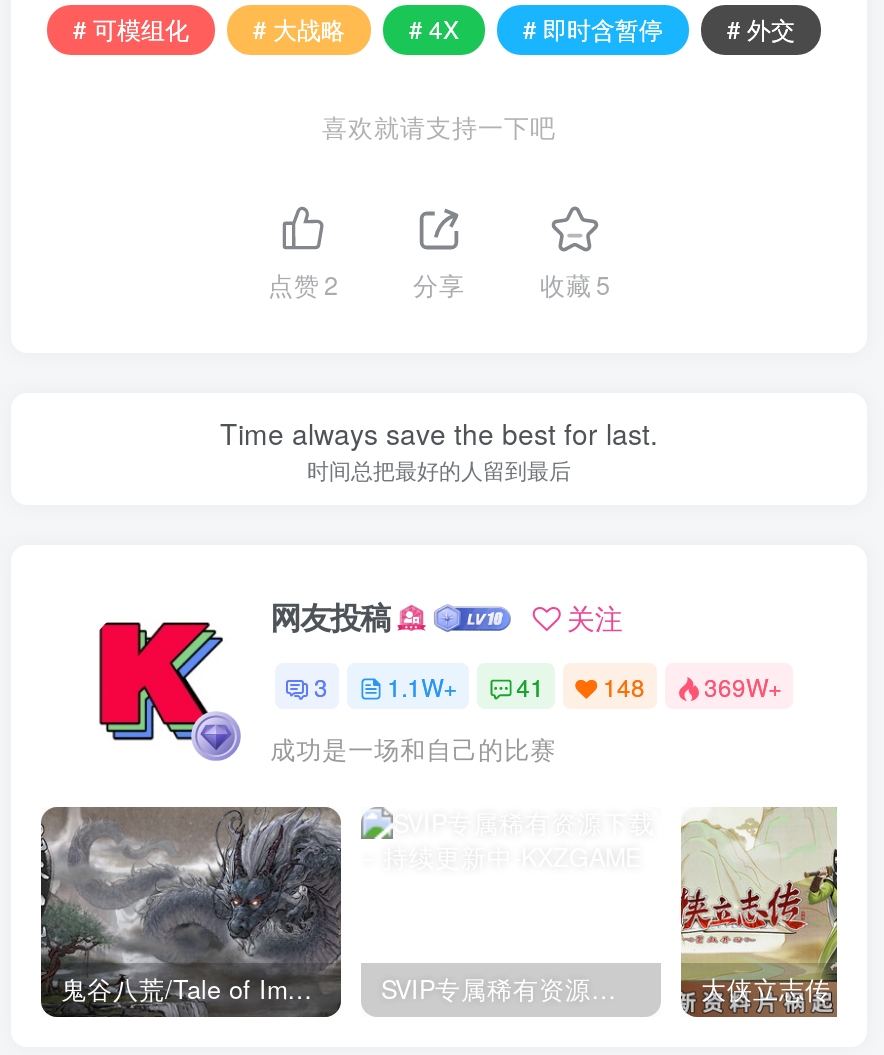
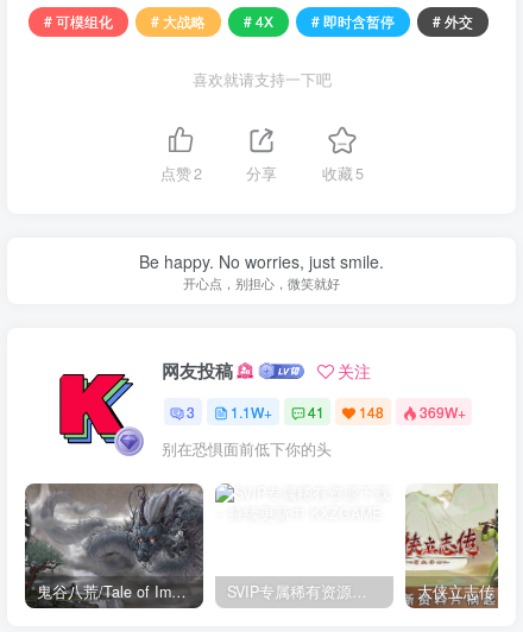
[220,413,658,485] Time always save the best for last. | 时间总把最好的人留到最后 -> [139,250,384,292] Be happy. No worries, just smile. | 开心点，别担心，微笑就好
[270,731,556,767] 成功是一场和自己的比赛 -> [161,438,331,460] 别在恐惧面前低下你的头

